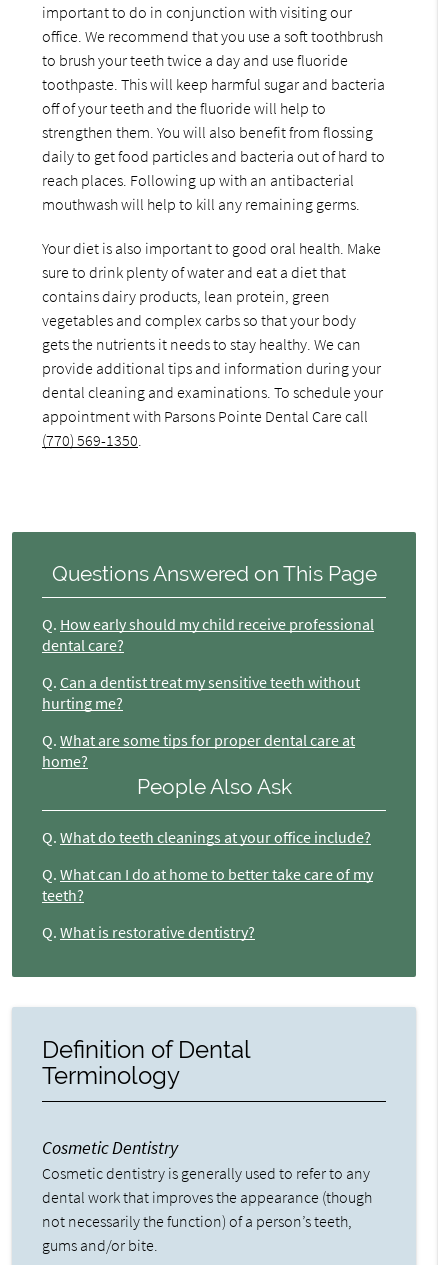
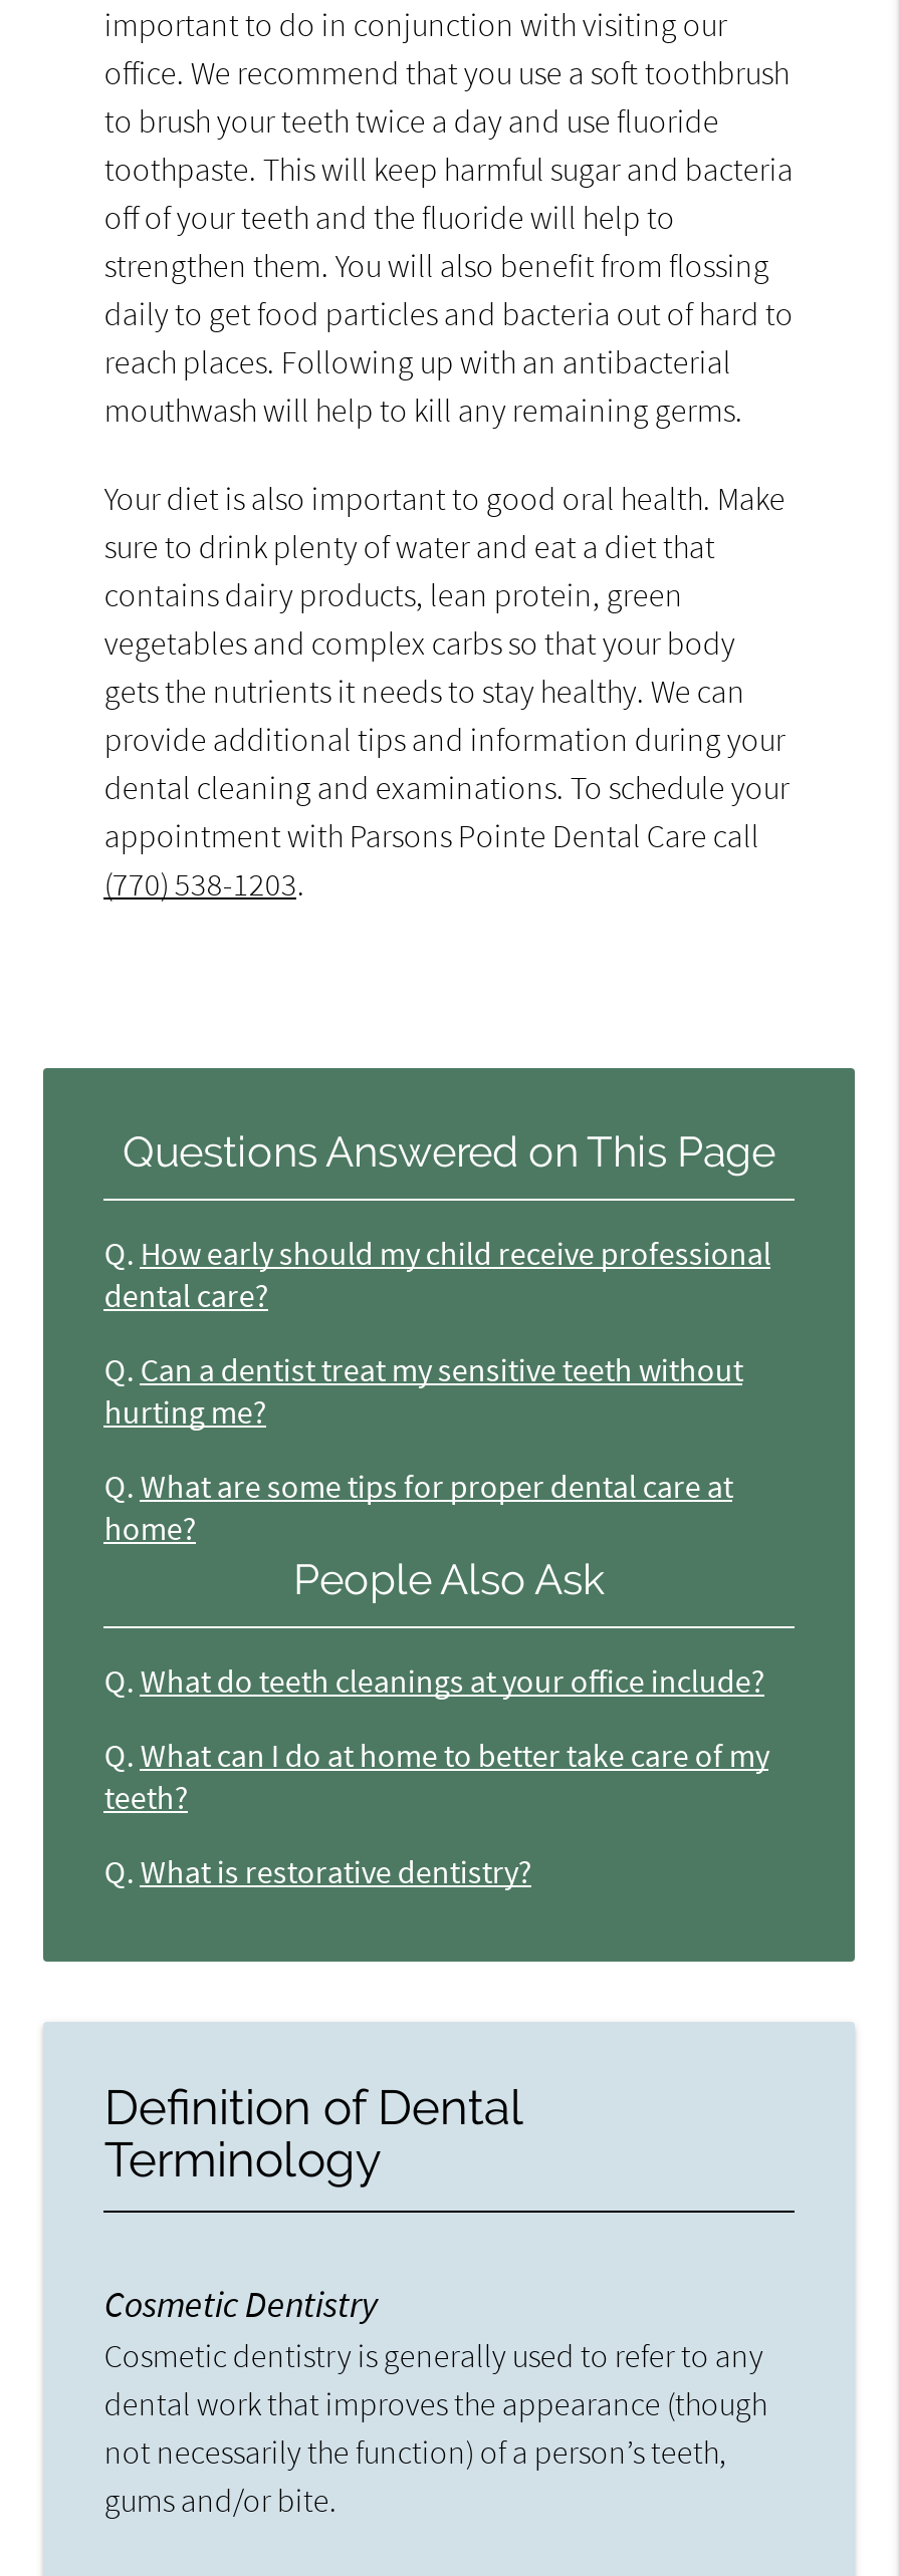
[42,430,142,450] (770) 569-1350. -> [104,863,305,903] (770) 538-1203.

